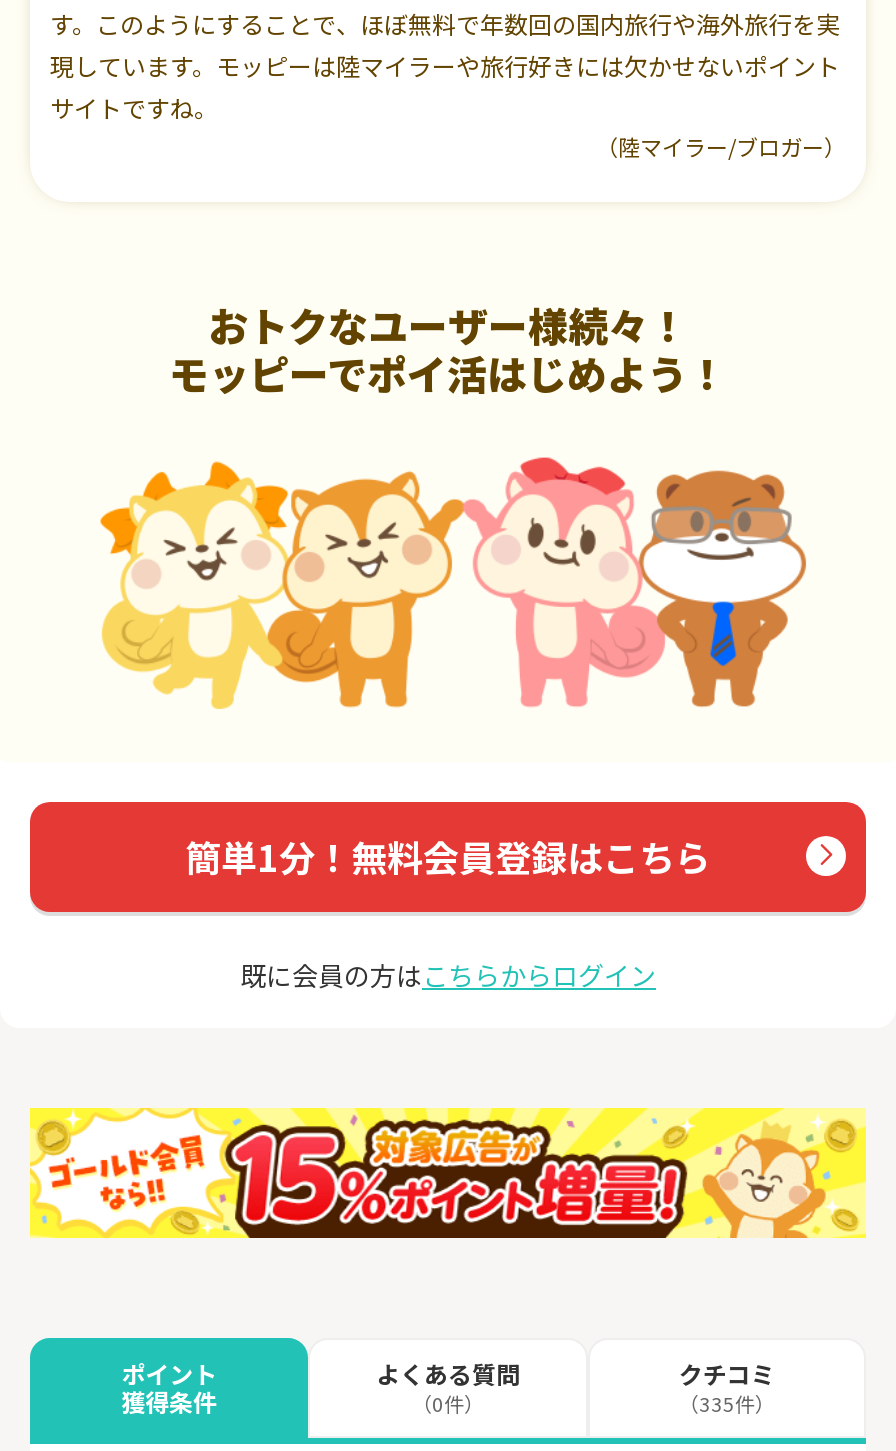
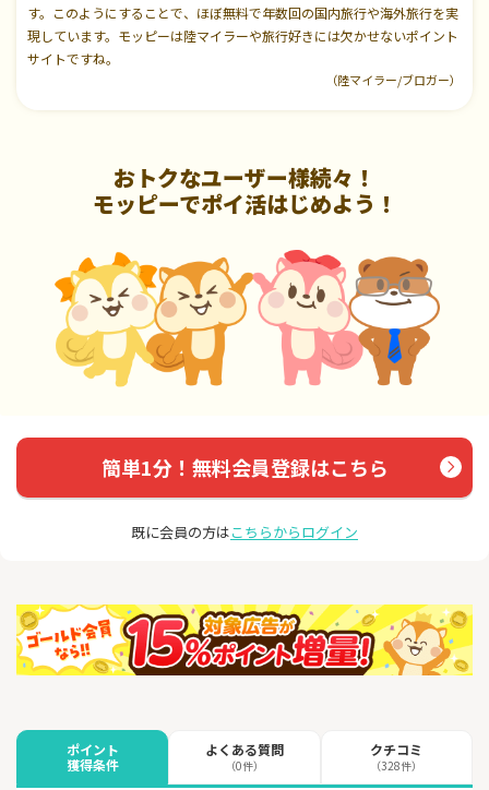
[679,1387,775,1417] （335件） -> [370,757,423,773] （328件）

